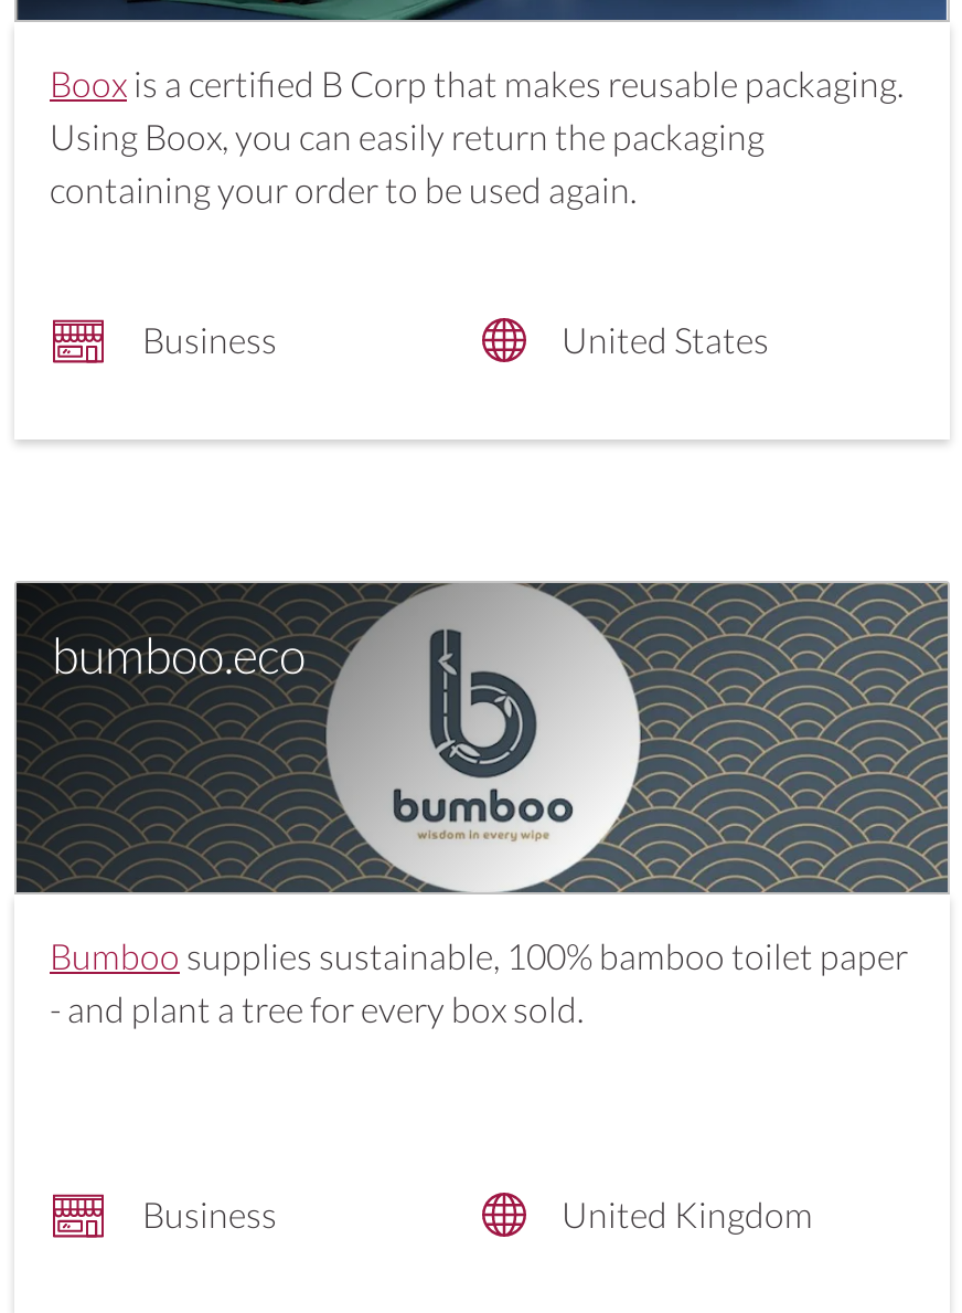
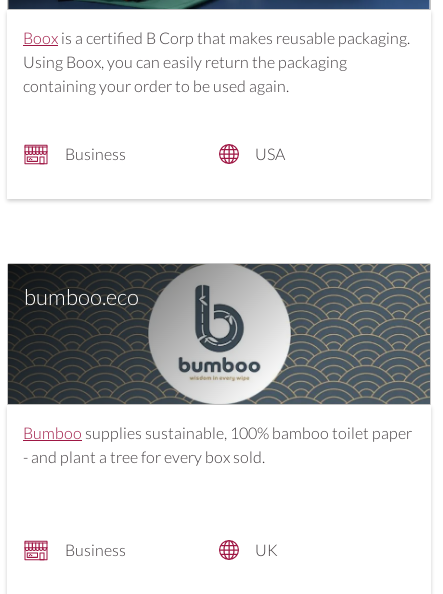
[562,318,769,360] United States -> [255,144,285,163] USA
[562,1192,813,1234] United Kingdom -> [255,540,278,559] UK

